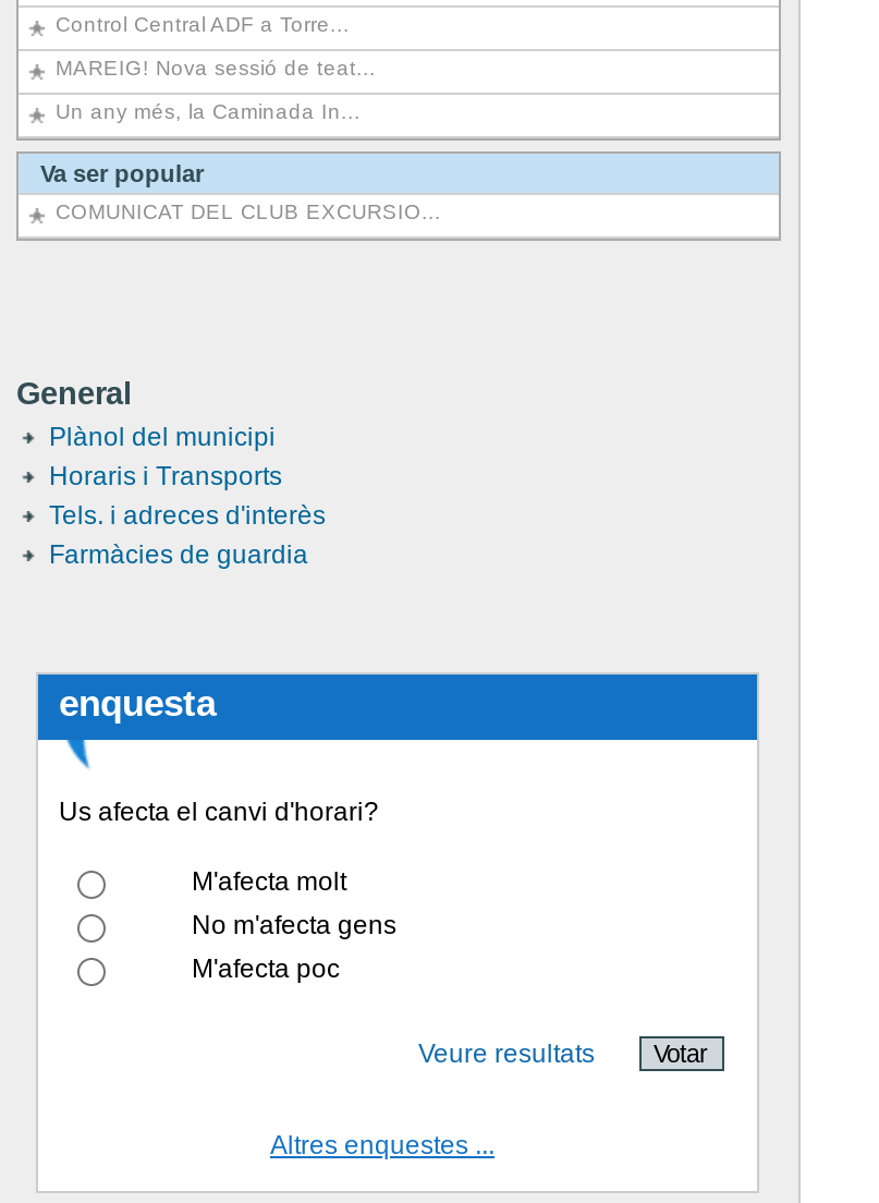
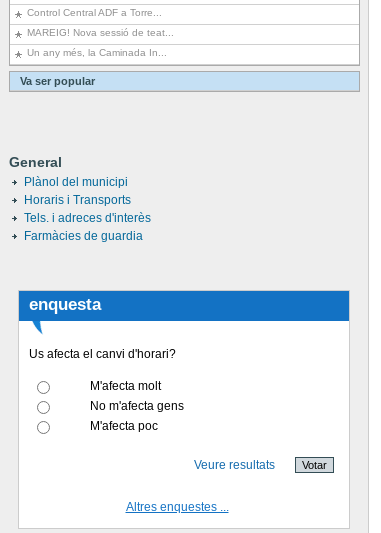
[56,199,441,223] COMUNICAT DEL CLUB EXCURSIO... -> none

